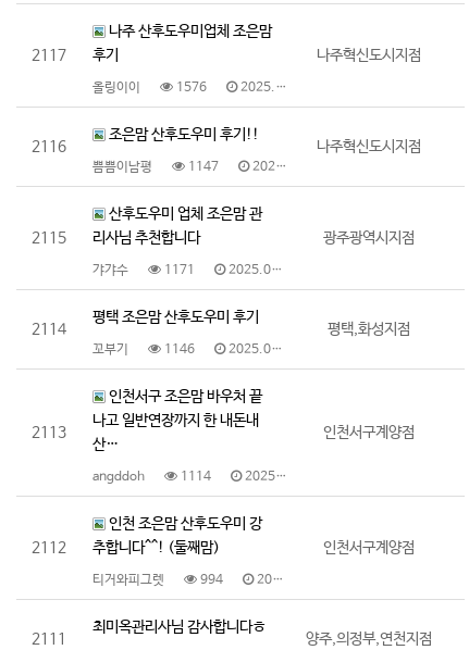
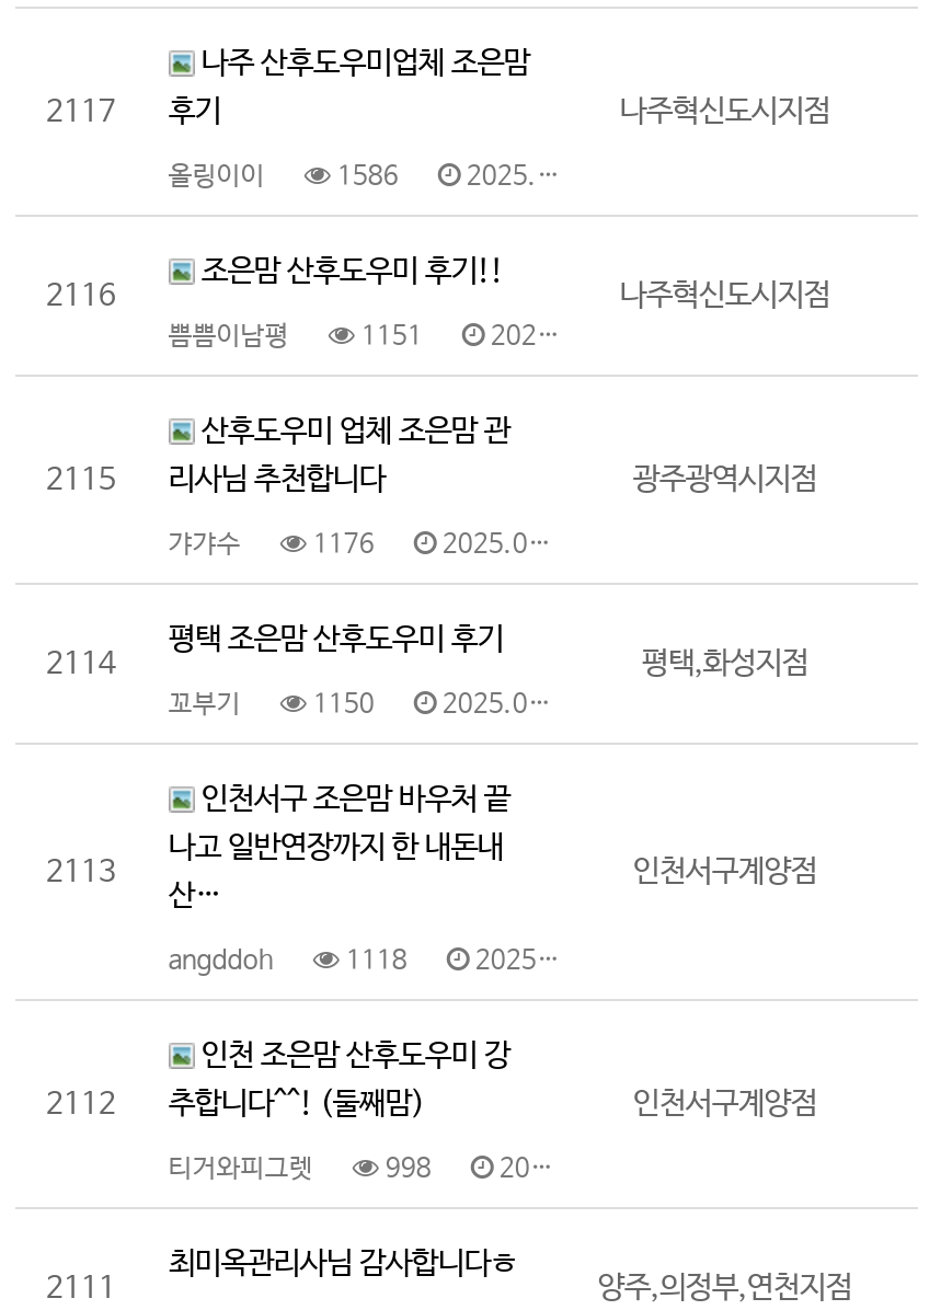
[173,80,207,95] 1576 -> [331,161,399,192] 1586
[185,159,219,174] 1147 -> [355,321,423,352] 1151
[161,262,195,278] 1171 -> [307,529,374,560] 1176
[161,342,195,357] 1146 -> [307,689,374,720] 1150
[177,469,211,484] 1114 -> [339,945,407,976] 1118
[197,572,223,587] 994 -> [379,1153,431,1184] 998

